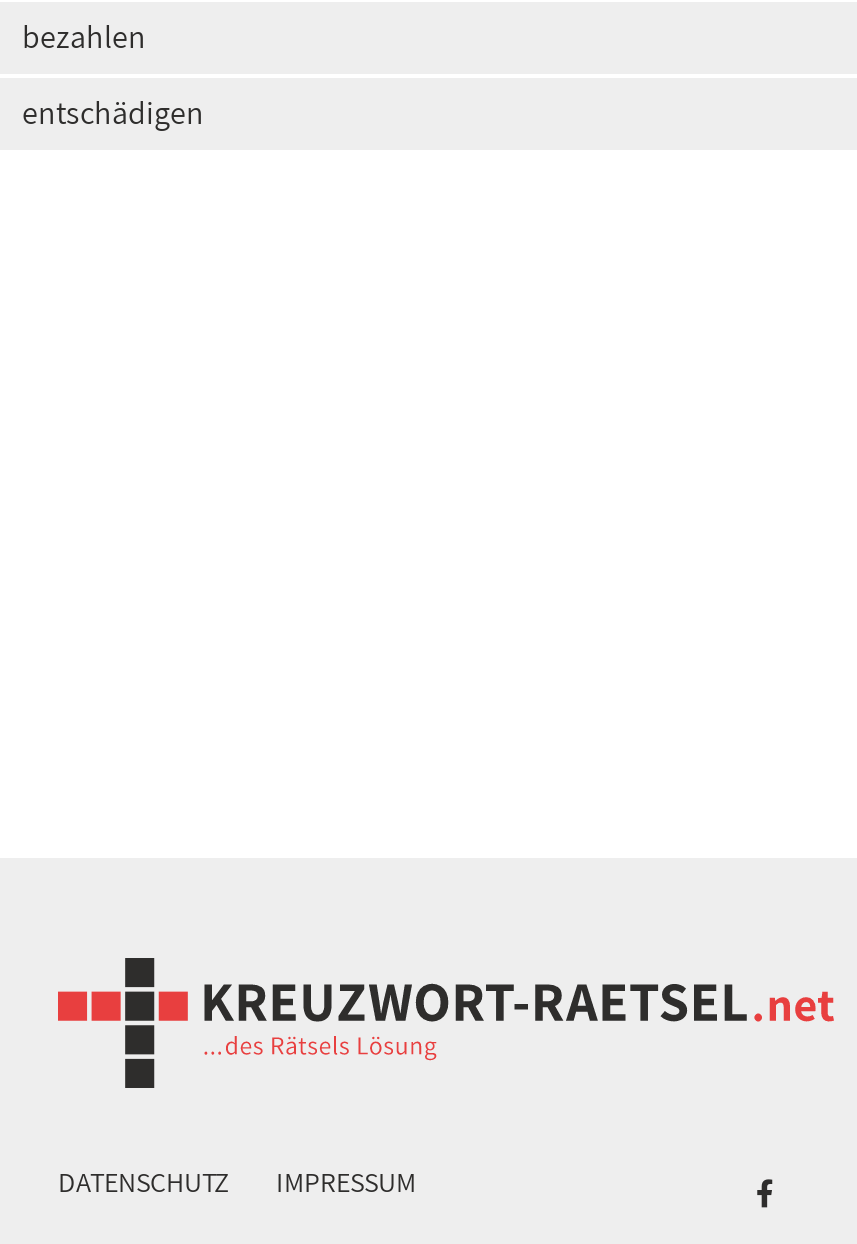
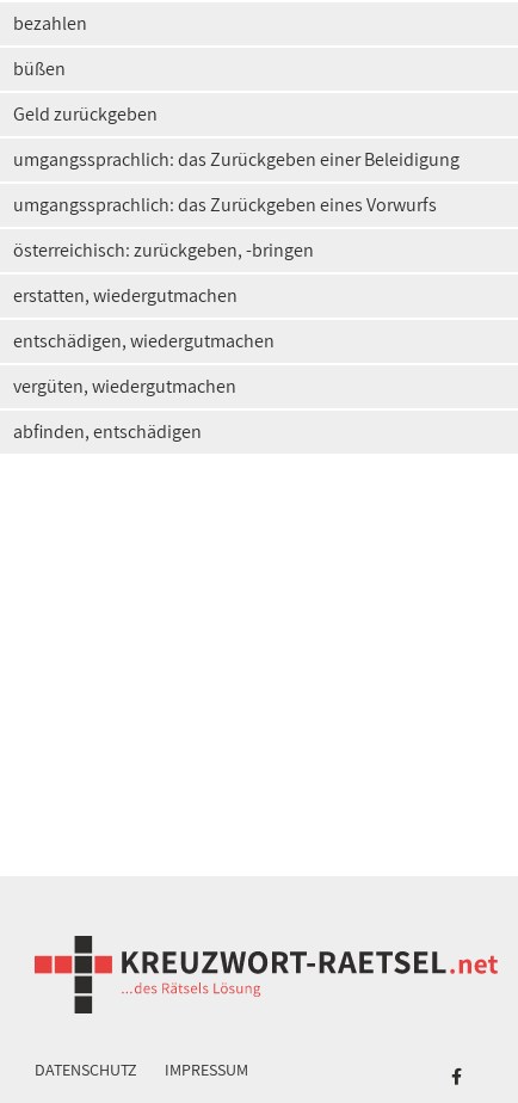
[22,92,204,134] entschädigen -> [13,56,460,444] büßen | Geld zurückgeben | umgangssprachlich: das Zurückgeben einer Beleidigung | umgangssprachlich: das Zurückgeben eines Vorwurfs | österreichisch: zurückgeben, -bringen | erstatten, wiedergutmachen | entschädigen, wiedergutmachen | vergüten, wiedergutmachen | abfinden, entschädigen

